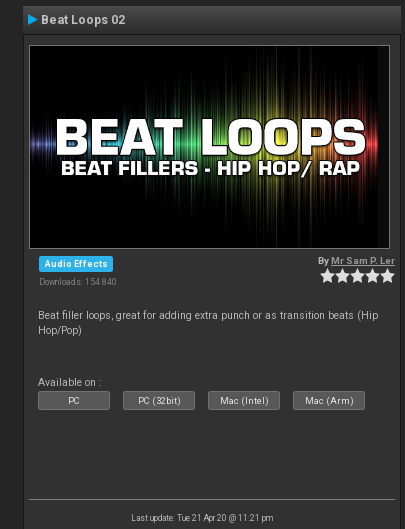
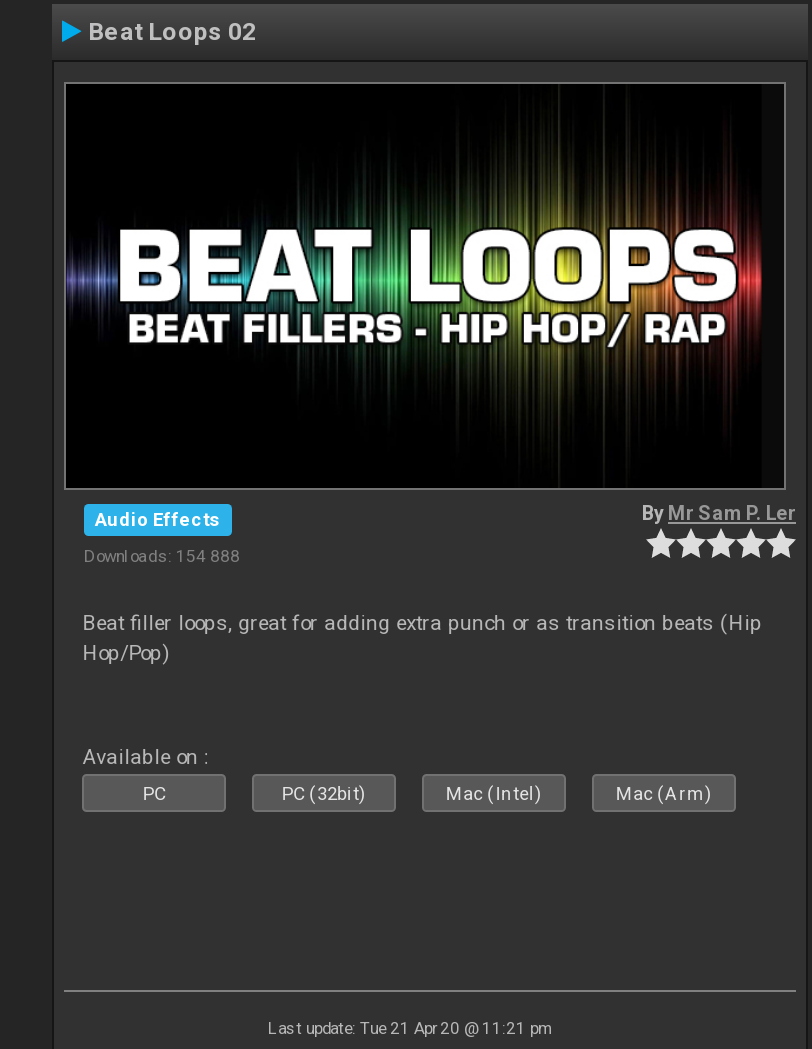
[39,277,117,287] Downloads: 154 840 -> [84,545,240,565] Downloads: 154 888

